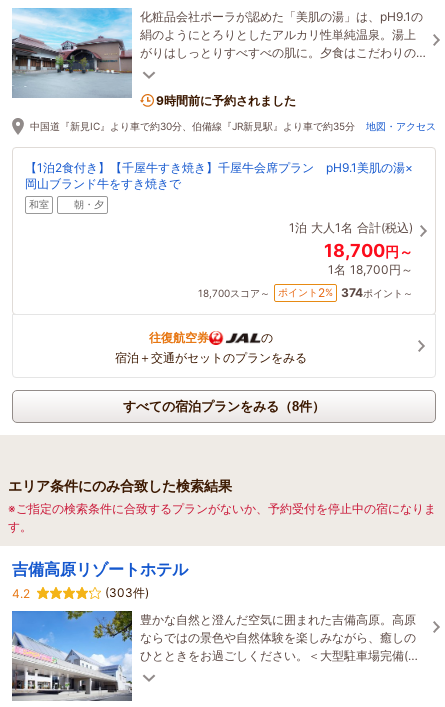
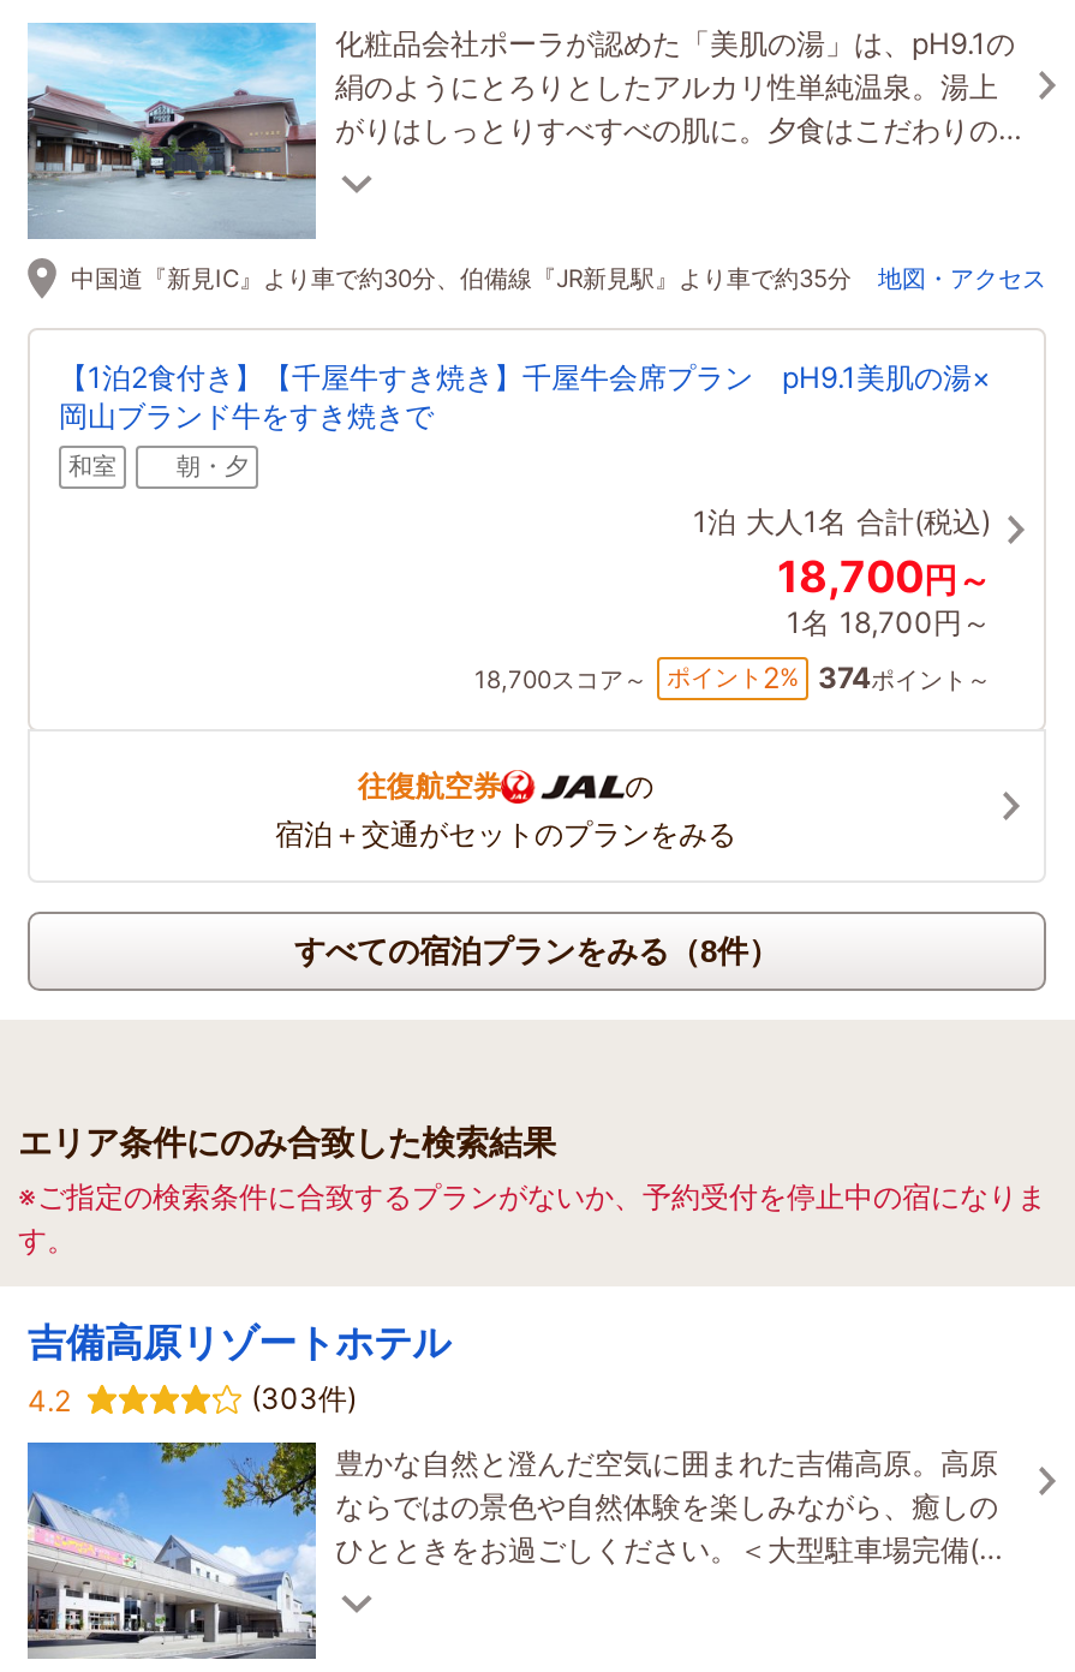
[156,93,296,108] 9時間前に予約されました -> none

